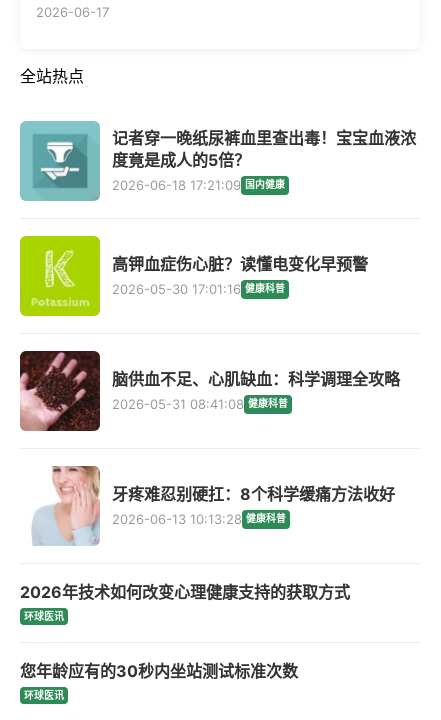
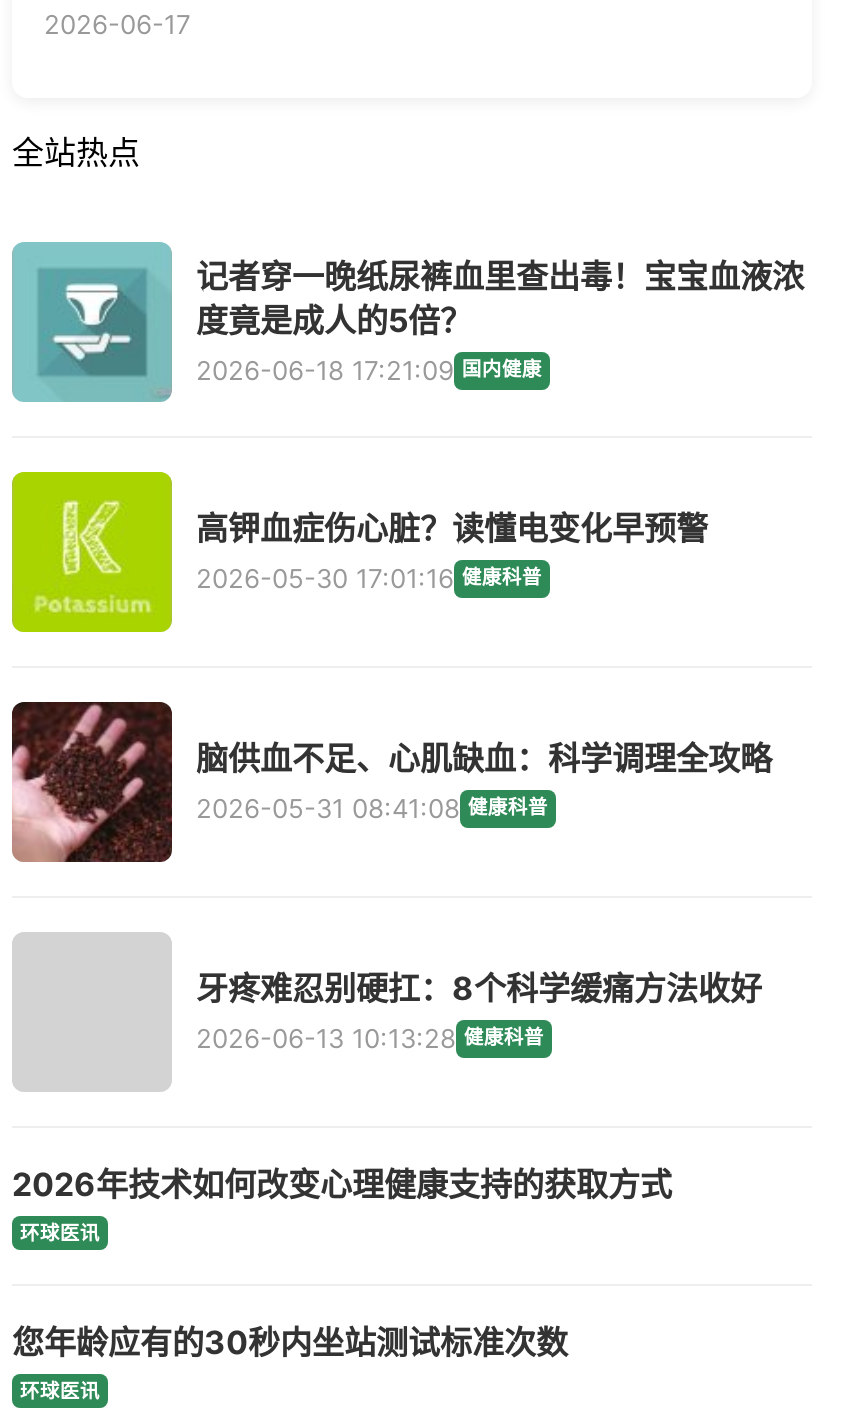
[21,465,100,545] [image] -> none

